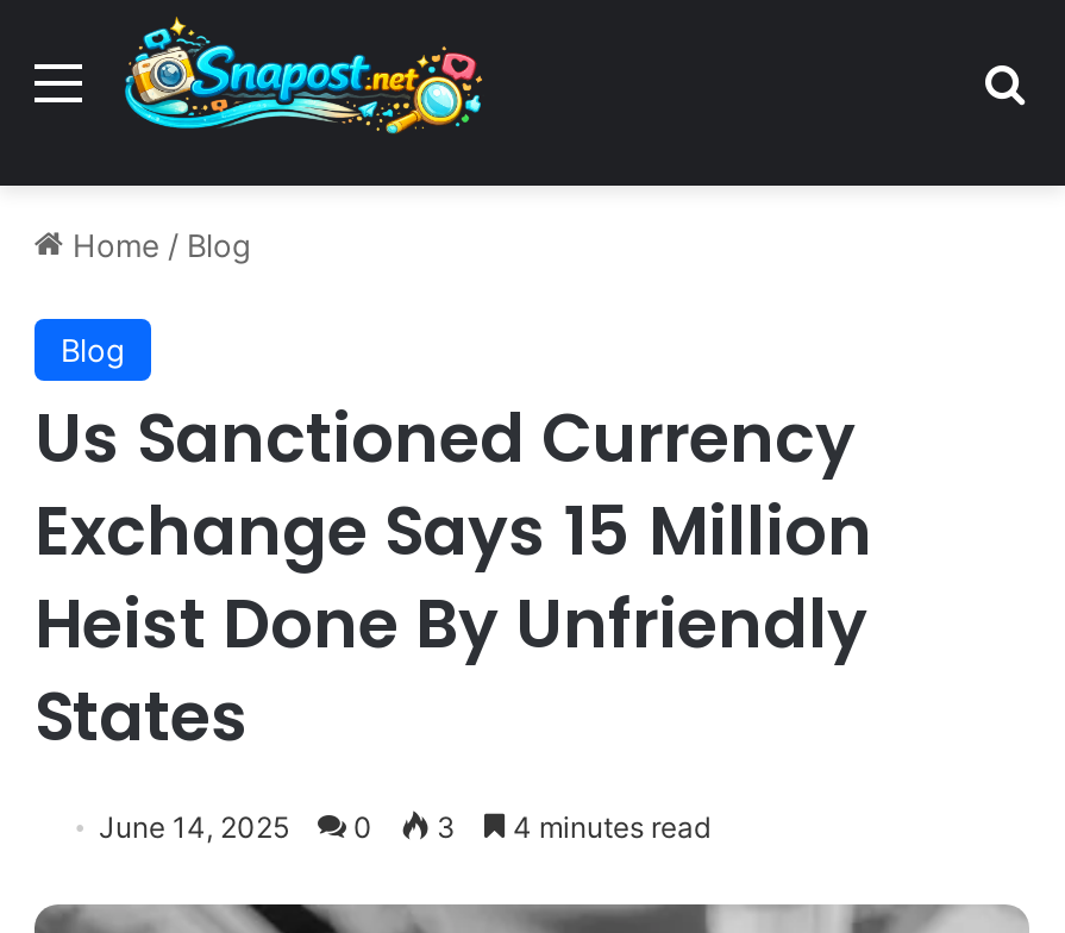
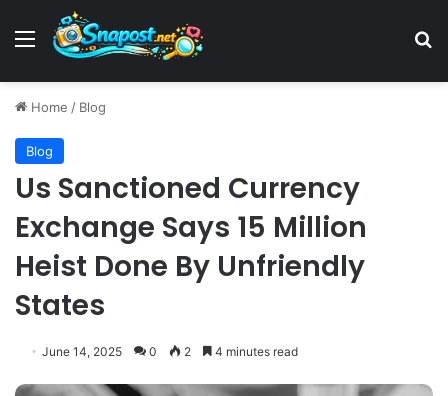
[99,809,710,845] June 14, 2025 0 3 4 minutes read -> [42,344,298,359] June 14, 2025 0 2 4 minutes read

